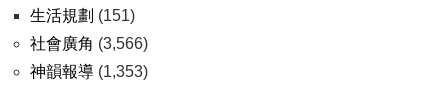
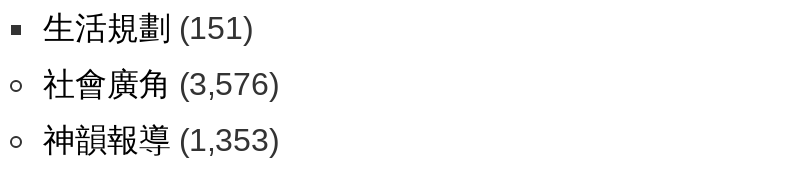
[30,35,148,52] 社會廣角(3,566) -> [43,67,279,101] 社會廣角(3,576)

